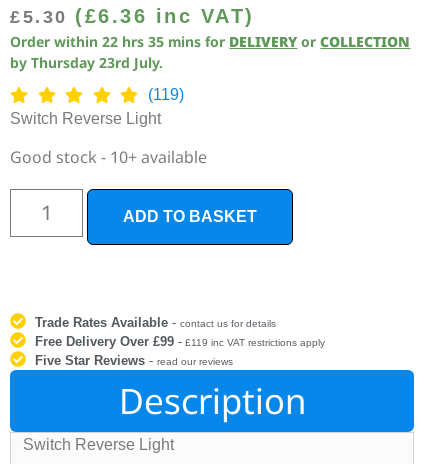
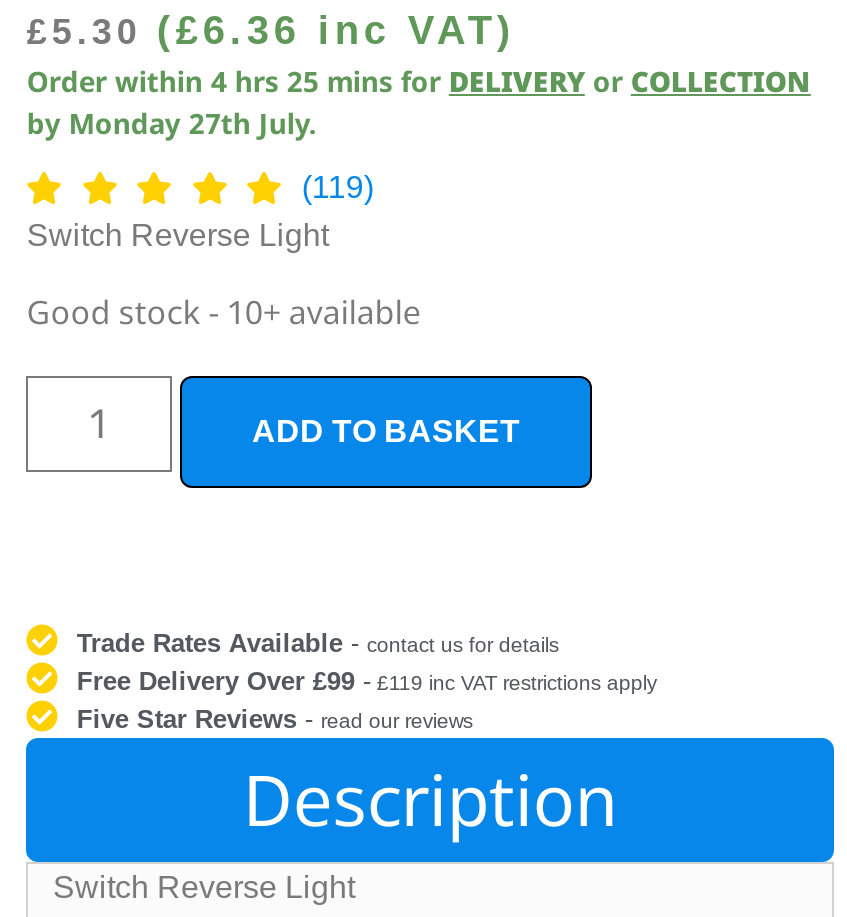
[10,32,410,51] Order within 22 hrs 35 mins for DELIVERY or COLLECTION -> [27,62,811,100] Order within 4 hrs 25 mins for DELIVERY or COLLECTION
[10,53,163,72] by Thursday 23rd July. -> [27,104,317,142] by Monday 27th July.

